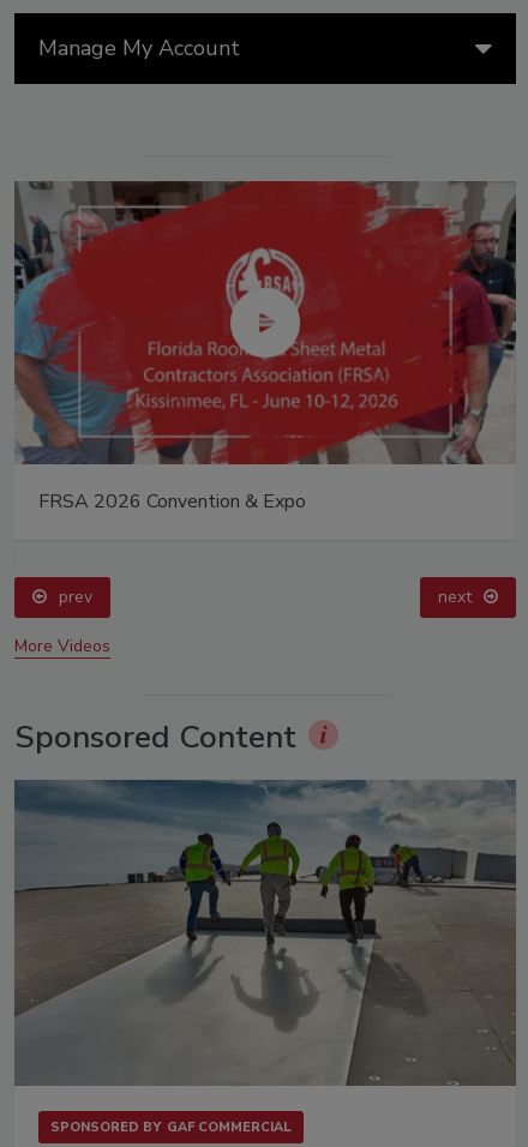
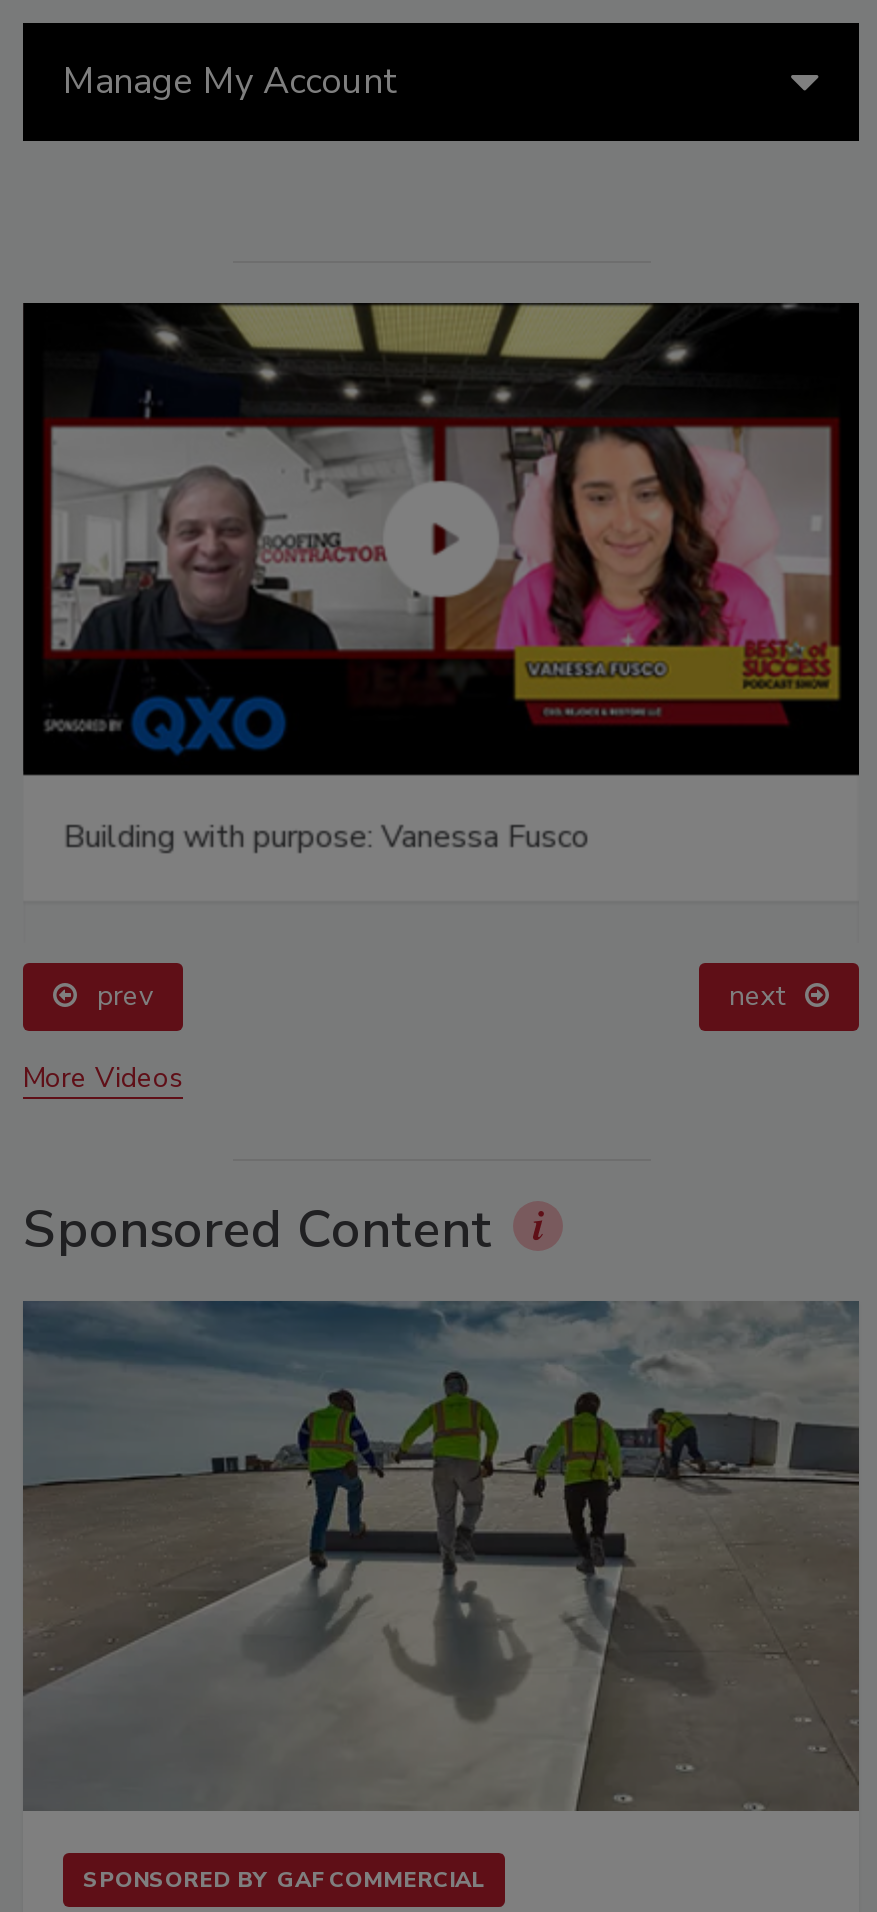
[13,180,516,514] [image] | FRSA 2026 Convention & Expo -> [21,301,861,859] [image] | Building with purpose: Vanessa Fusco

